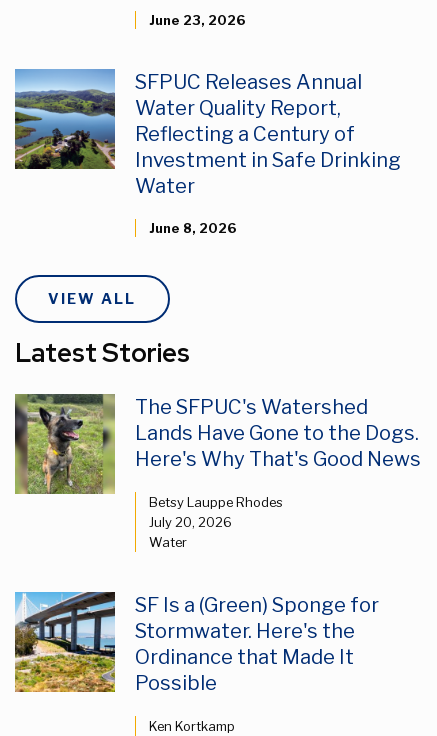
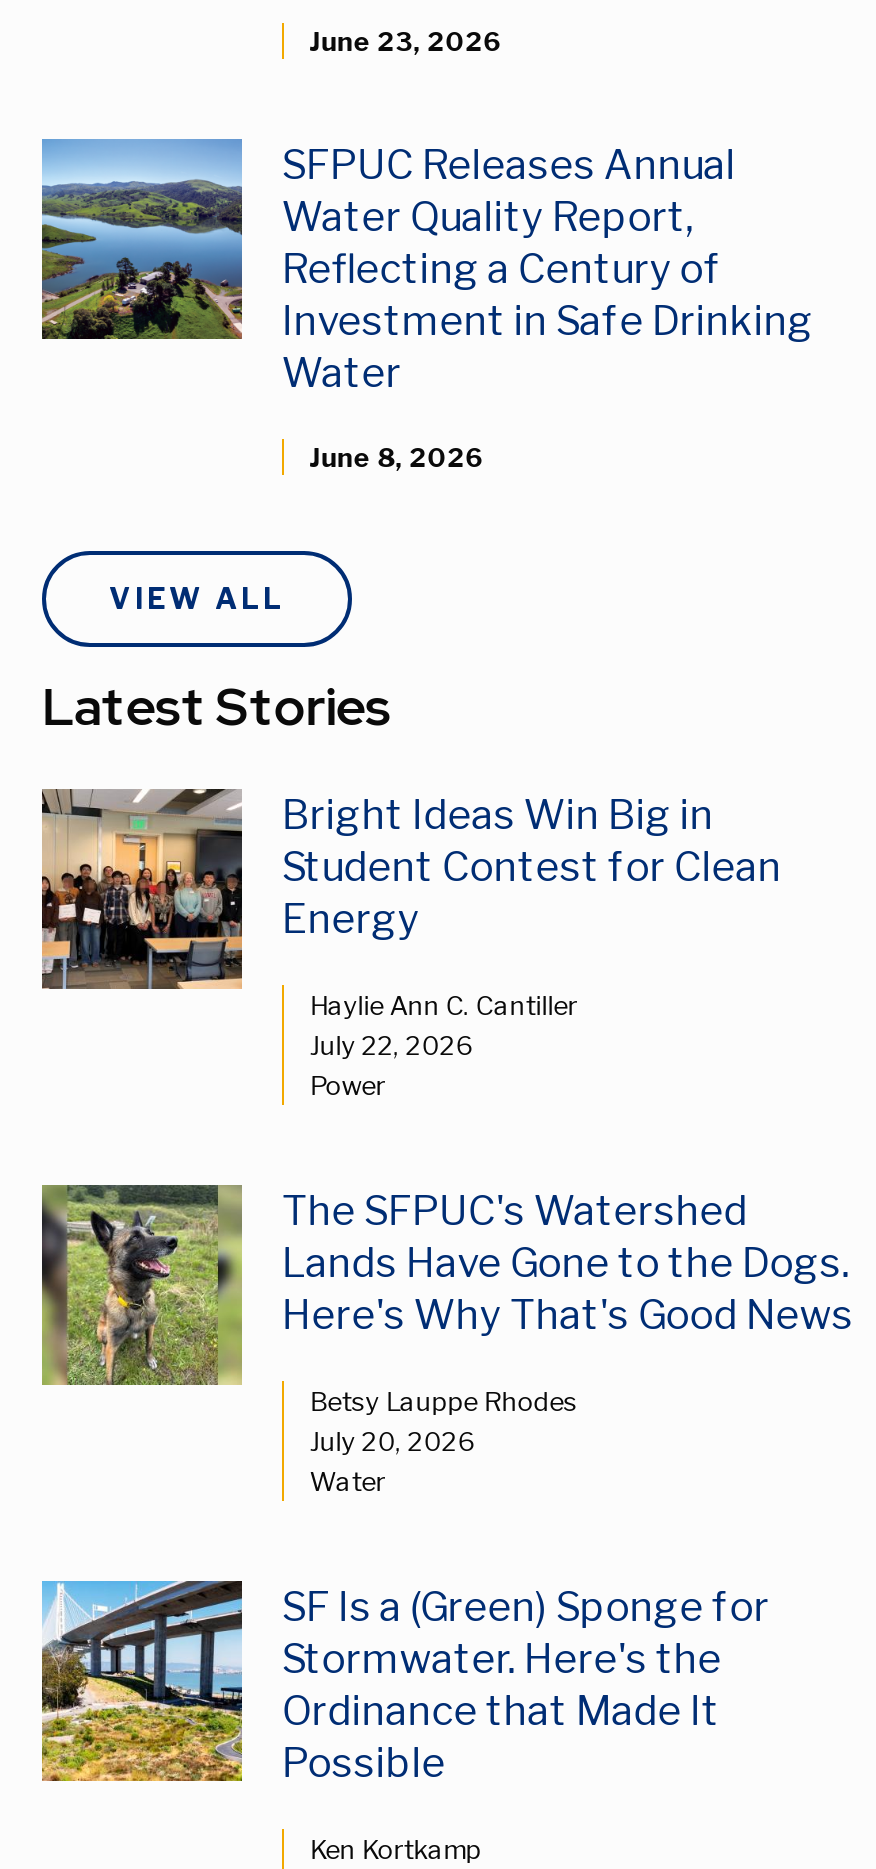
none -> [40,789,782,1102] [image] | Bright Ideas Win Big in | Student Contest for Clean | Energy | Haylie Ann C. Cantiller | July 22, 2026 | Power

